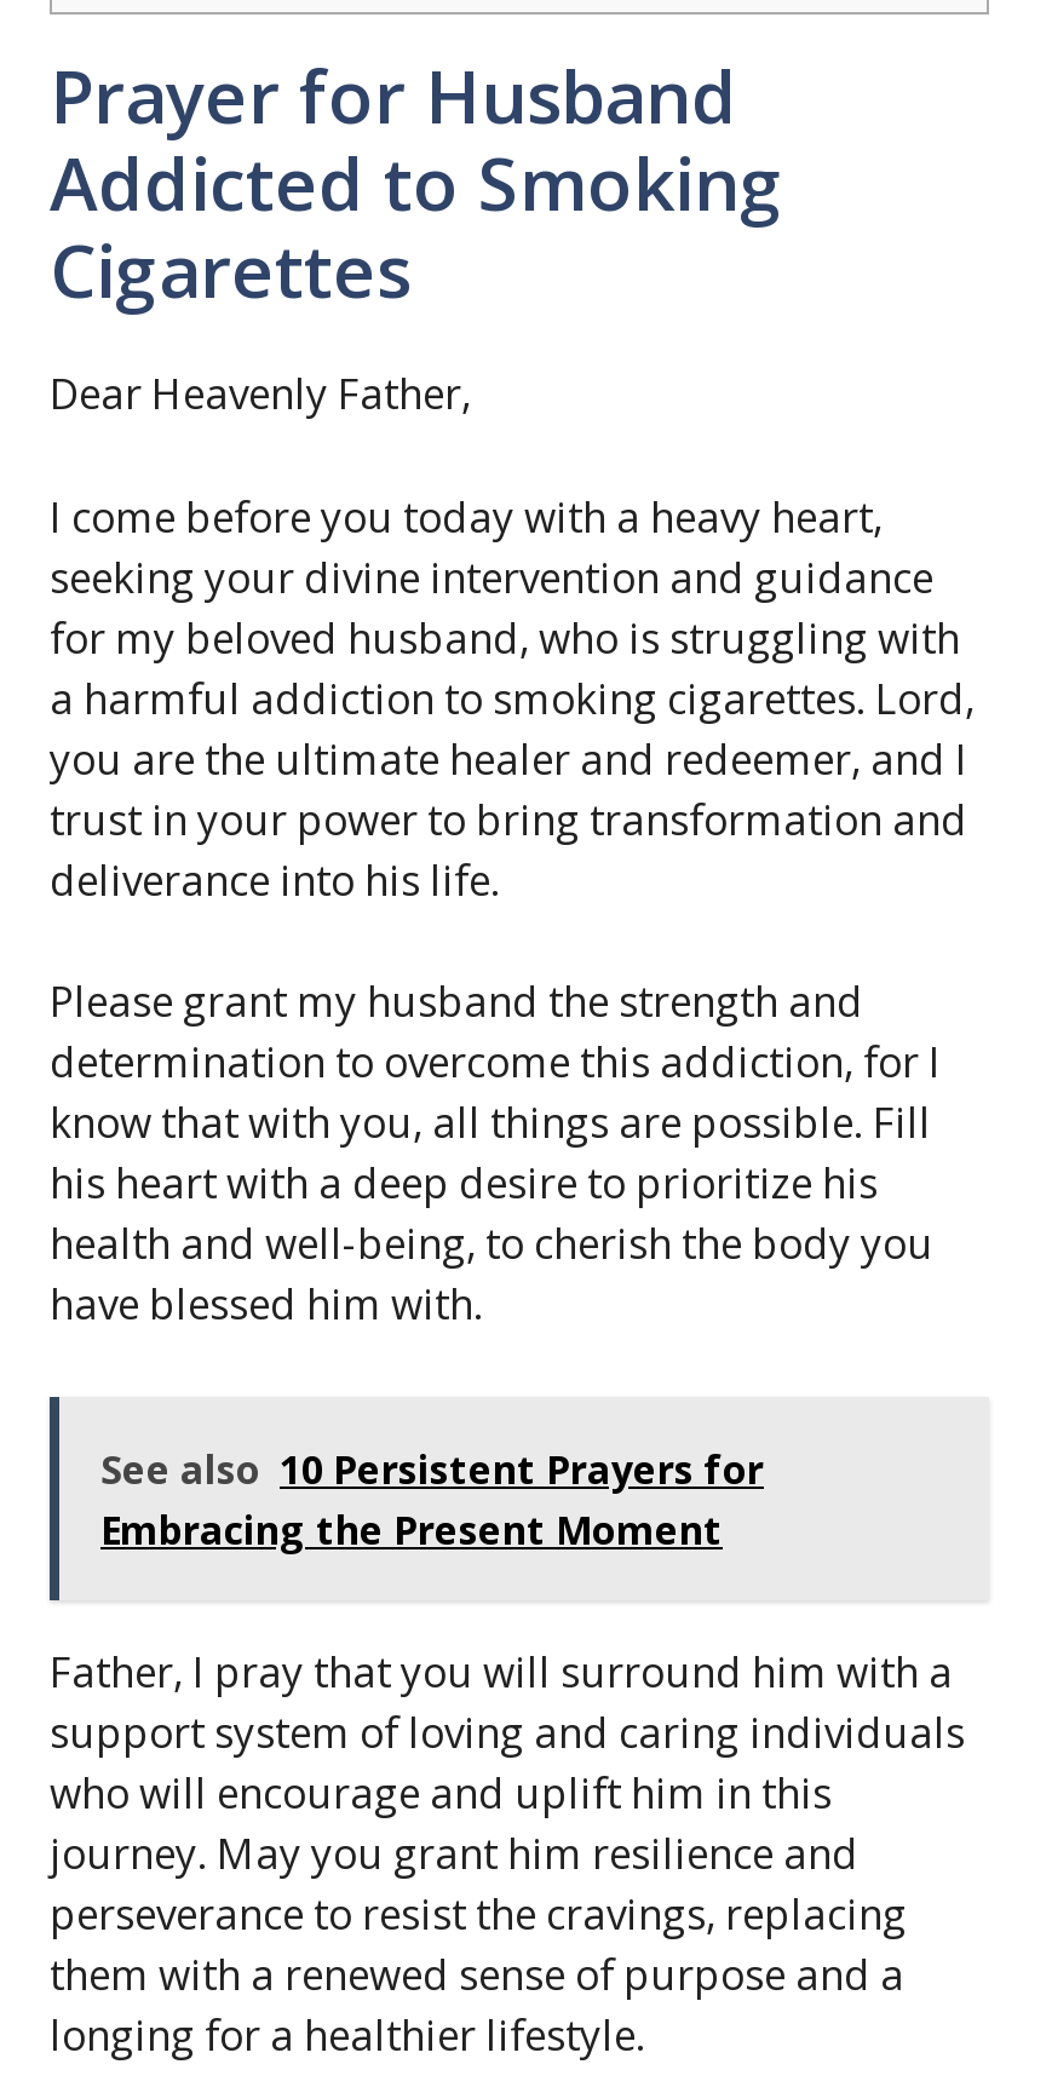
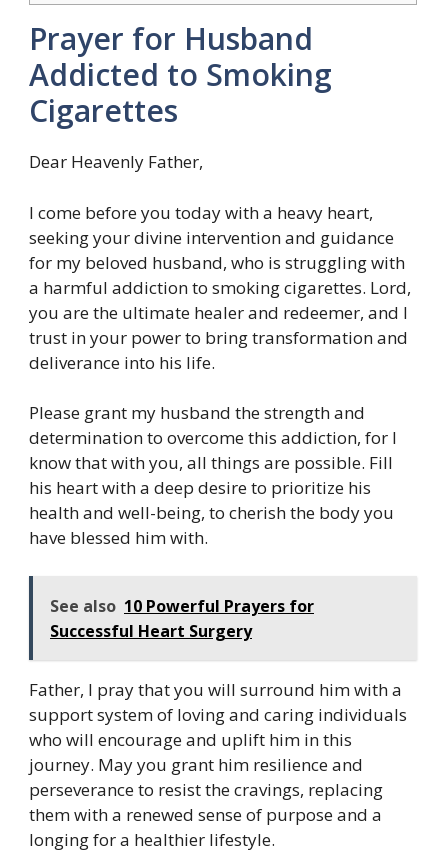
[100,1443,764,1556] See also 10 Persistent Prayers for | Embracing the Present Moment -> [50,595,314,642] See also 10 Powerful Prayers for | Successful Heart Surgery

